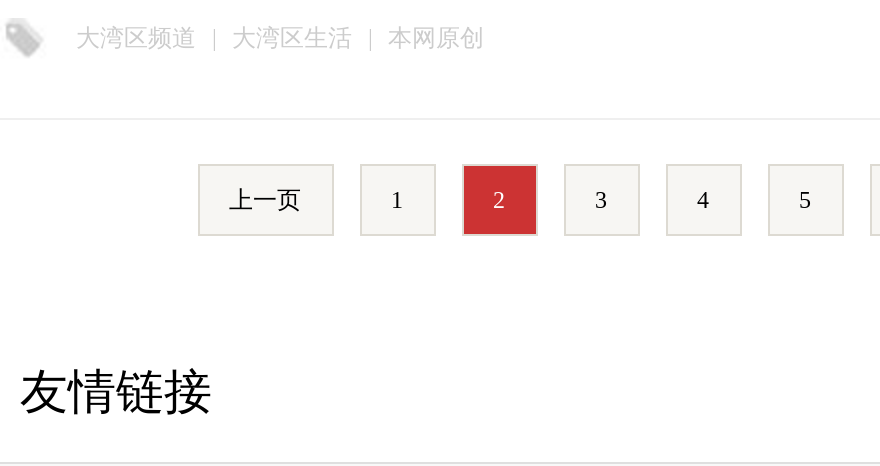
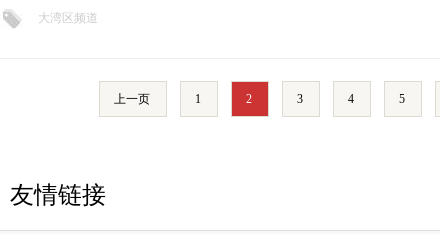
[232,24,484,52] 大湾区生活 | 本网原创 -> none

